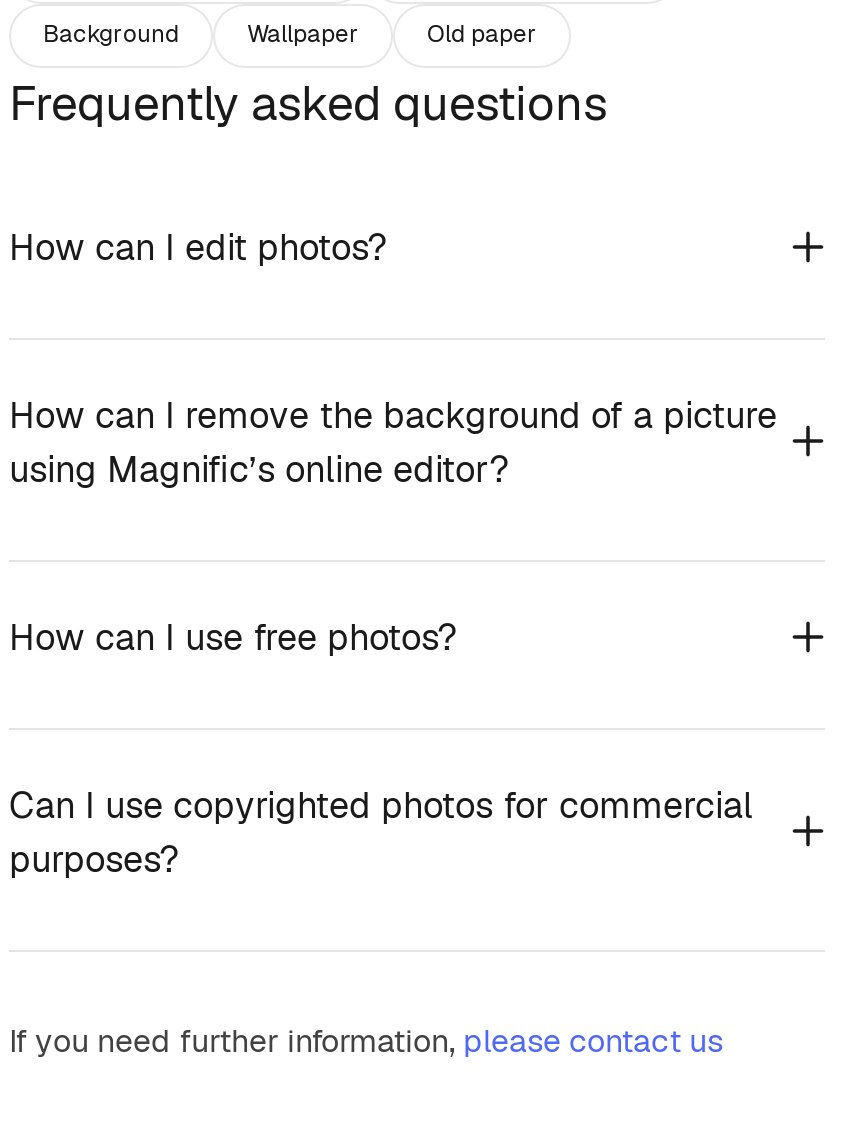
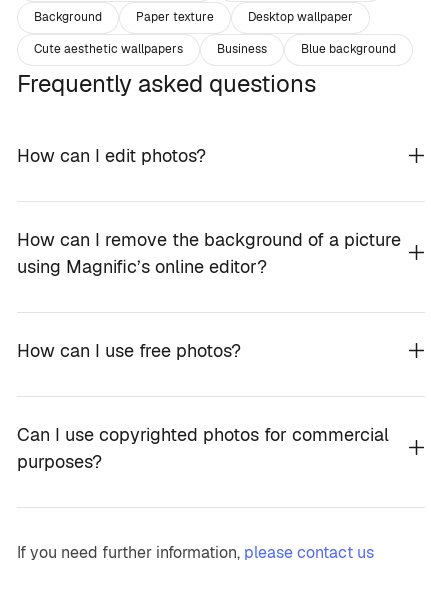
[247,19,537,51] Wallpaper | Old paper -> [34,9,396,57] Paper texture | Desktop wallpaper | Cute aesthetic wallpapers | Business | Blue background

